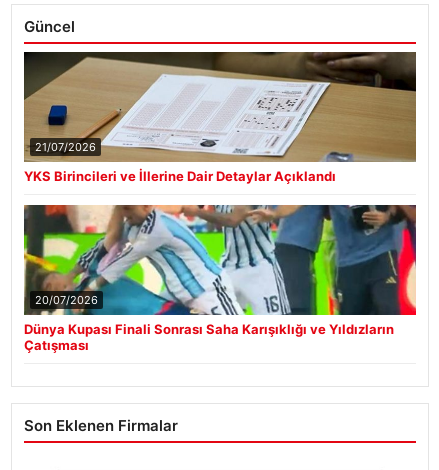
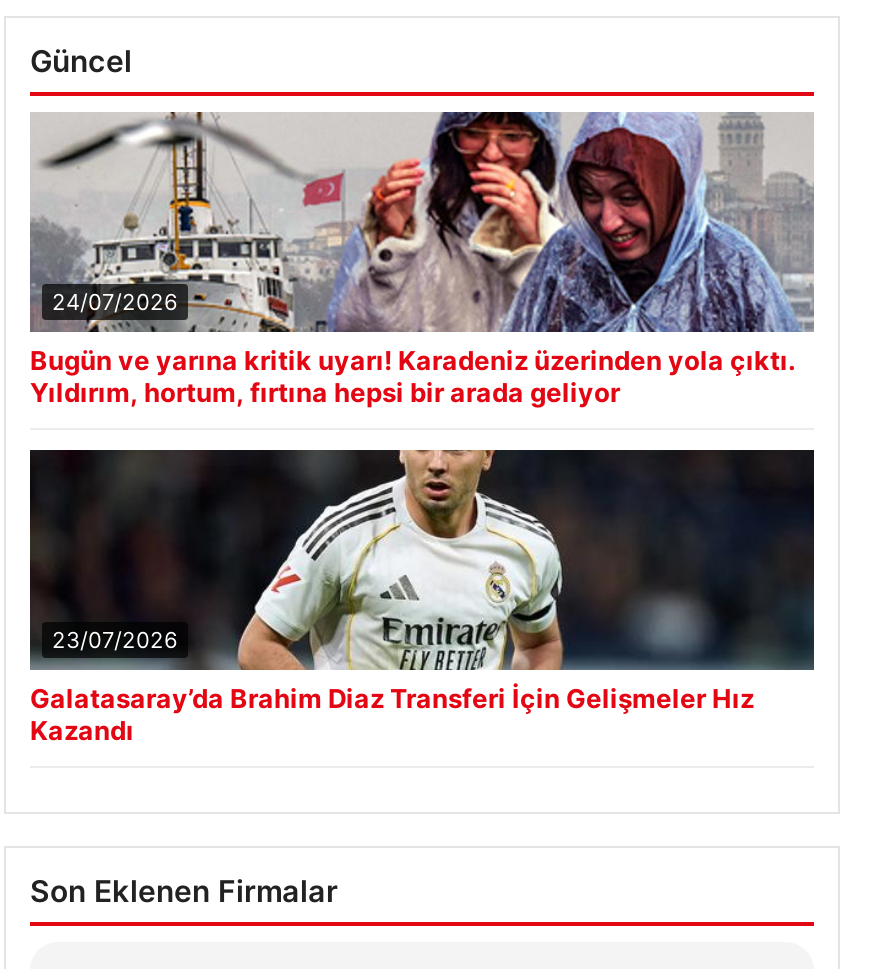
[23,51,416,154] [image] | 21/07/2026 -> [30,110,814,328] [image] | 24/07/2026
[24,168,336,184] YKS Birincileri ve İllerine Dair Detaylar Açıklandı -> [30,343,796,407] Bugün ve yarına kritik uyarı! Karadeniz üzerinden yola çıktı. | Yıldırım, hortum, fırtına hepsi bir arada geliyor
[23,204,417,316] [image] | 20/07/2026 -> [28,448,816,672] [image] | 23/07/2026
[24,321,394,353] Dünya Kupası Finali Sonrası Saha Karışıklığı ve Yıldızların | Çatışması -> [30,681,754,745] Galatasaray’da Brahim Diaz Transferi İçin Gelişmeler Hız | Kazandı

